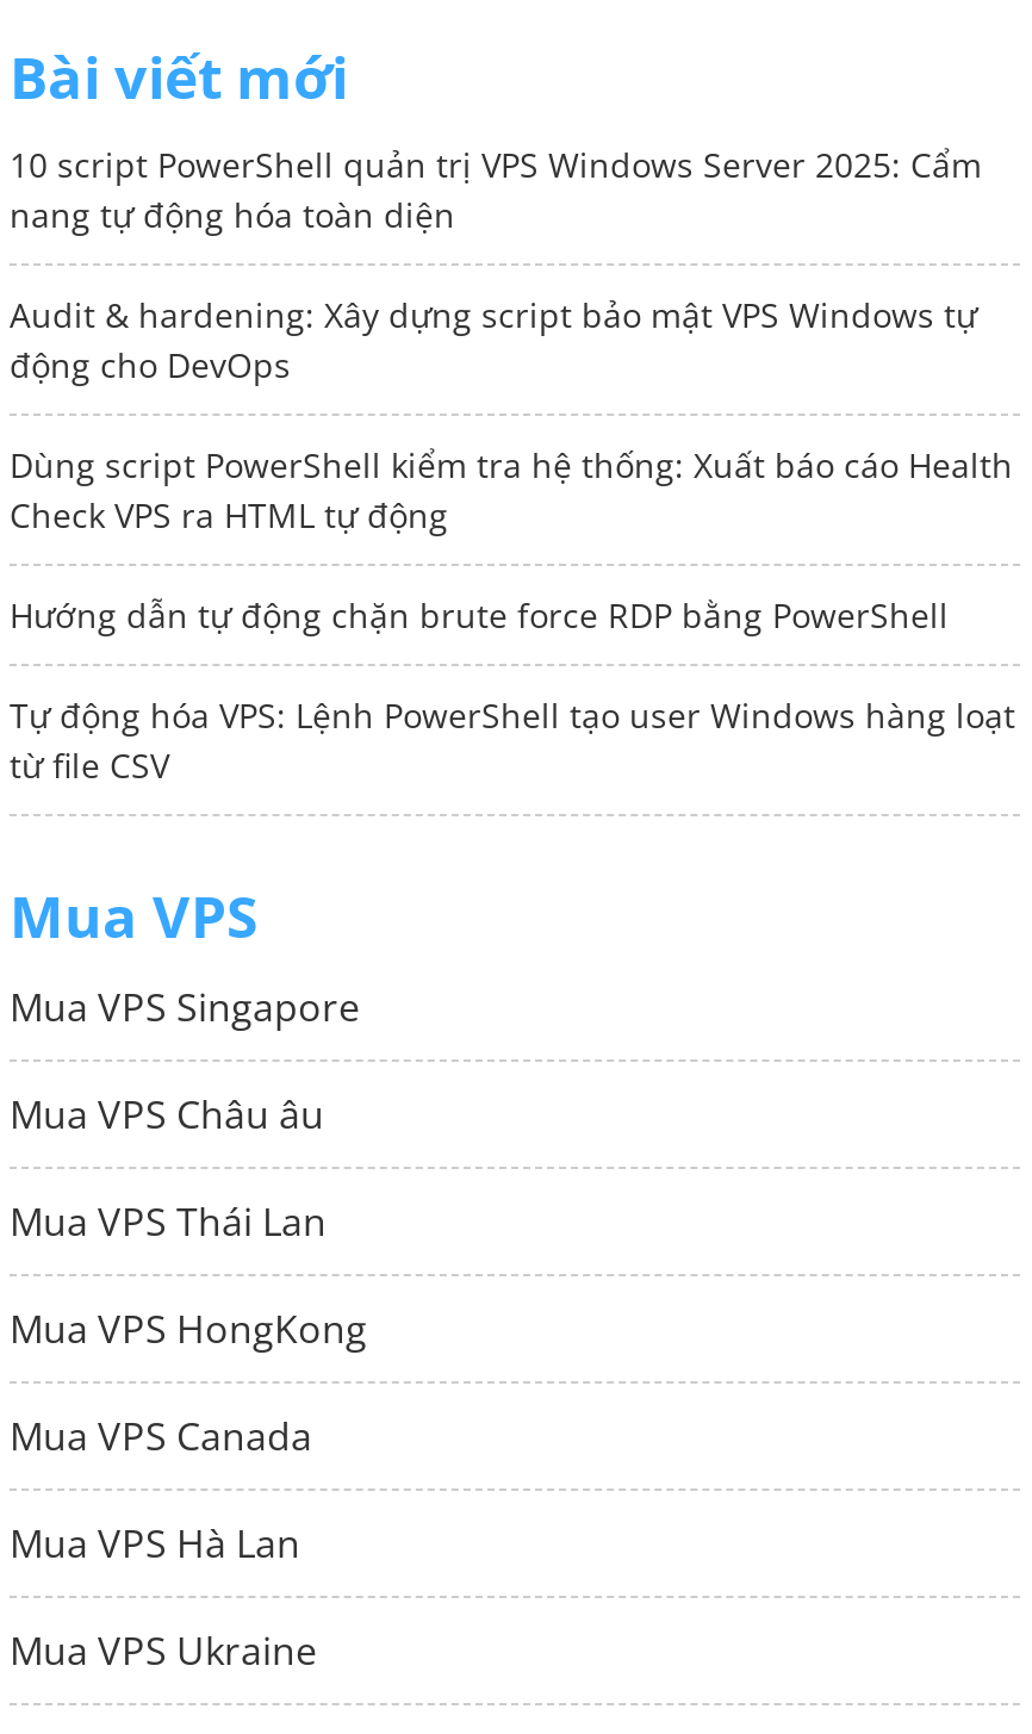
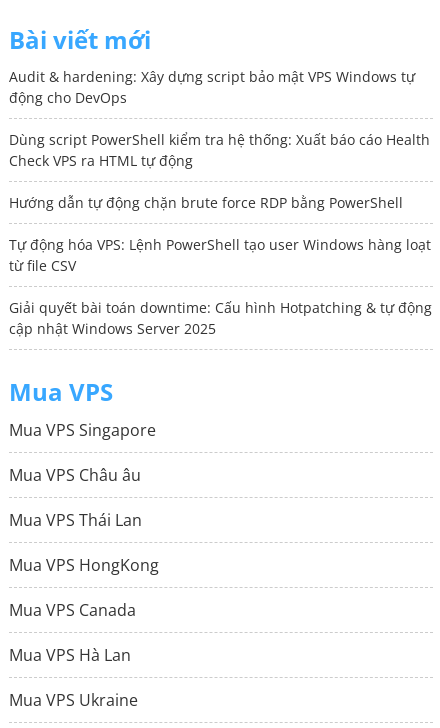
[10,142,982,237] 10 script PowerShell quản trị VPS Windows Server 2025: Cẩm | nang tự động hóa toàn diện -> none
moved [10,292,1015,788] -> [9,66,431,274]: Audit & hardening: Xây dựng script bảo mật VPS Windows tự | động cho DevOps | Dùng script PowerShell kiểm tra hệ thống: Xuất báo cáo Health | Check VPS ra HTML tự động | Hướng dẫn tự động chặn brute force RDP bằng PowerShell | Tự động hóa VPS: Lệnh PowerShell tạo user Windows hàng loạt | từ file CSV
none -> [9,297,432,337] Giải quyết bài toán downtime: Cấu hình Hotpatching & tự động | cập nhật Windows Server 2025

